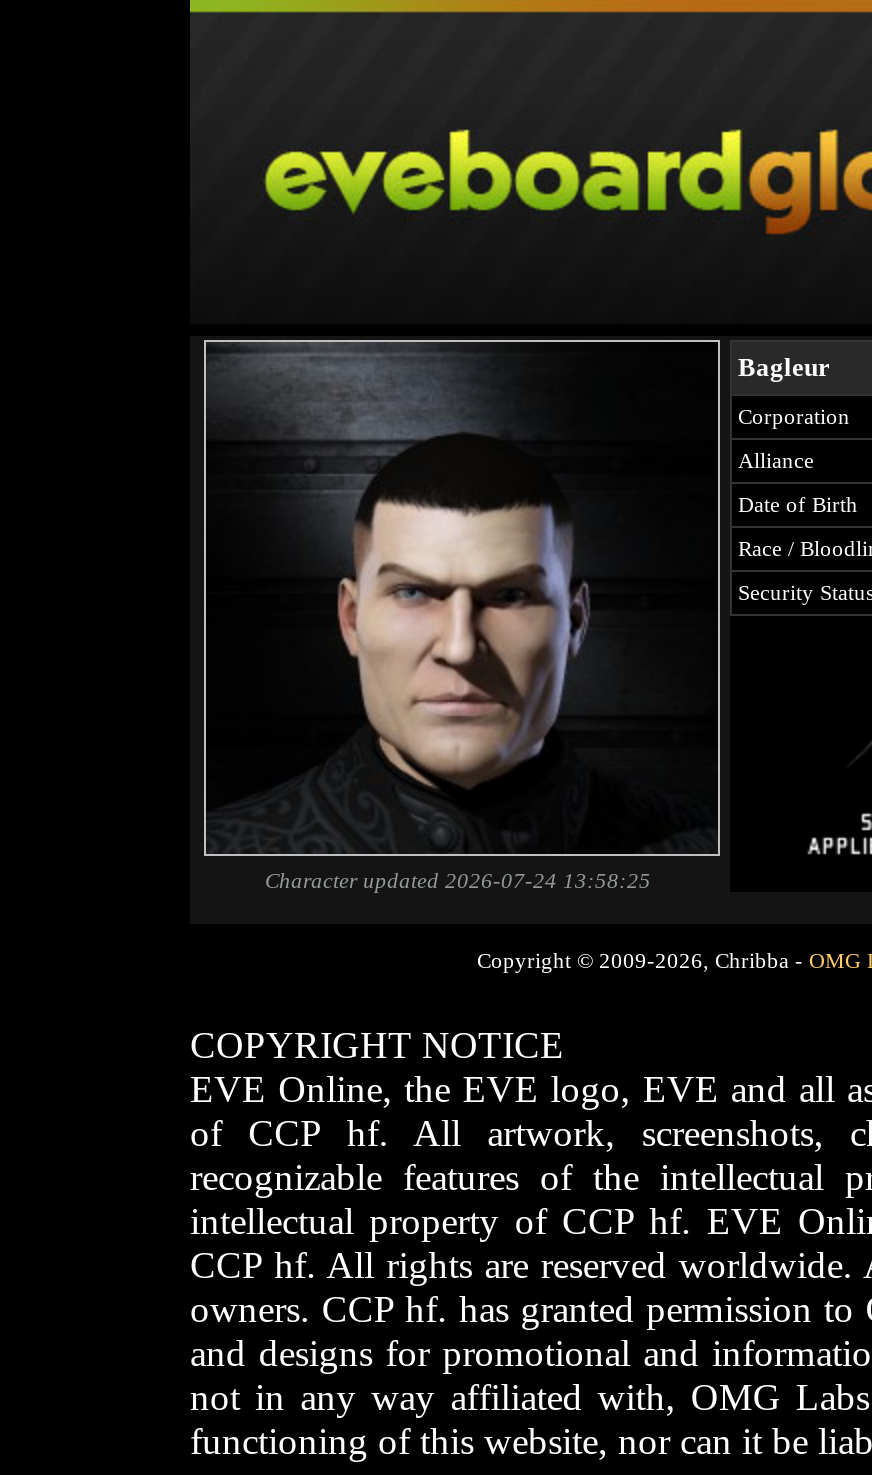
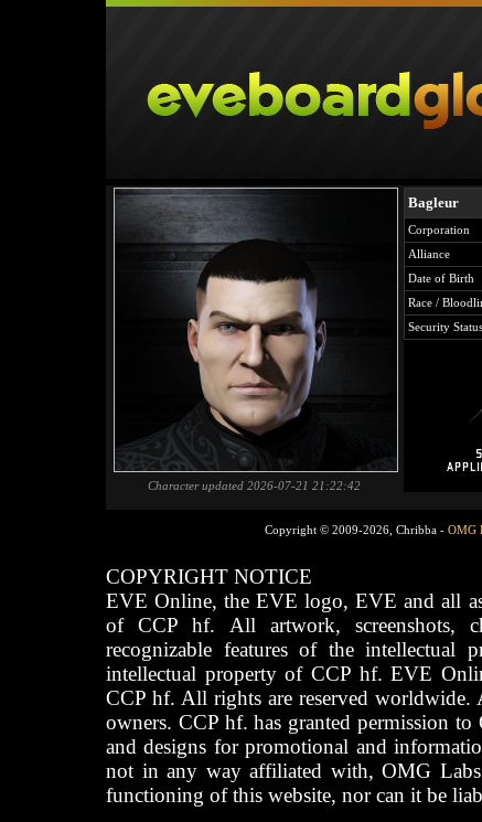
[265,868,651,892] Character updated 2026-07-24 13:58:25 -> [147,479,360,492] Character updated 2026-07-21 21:22:42

